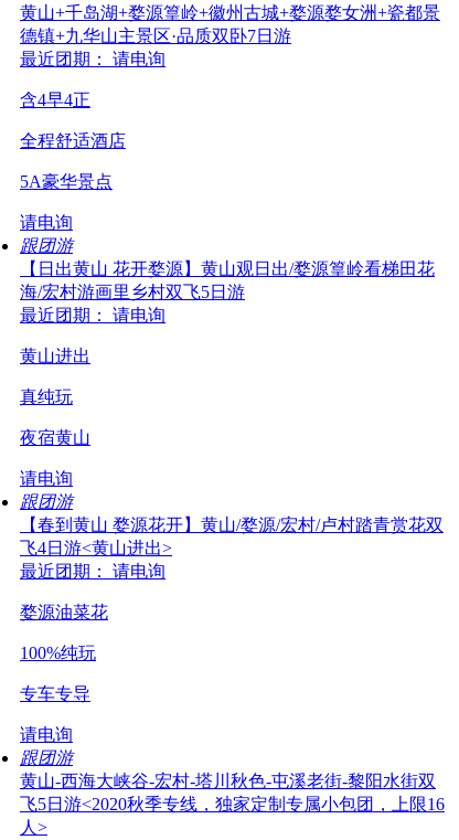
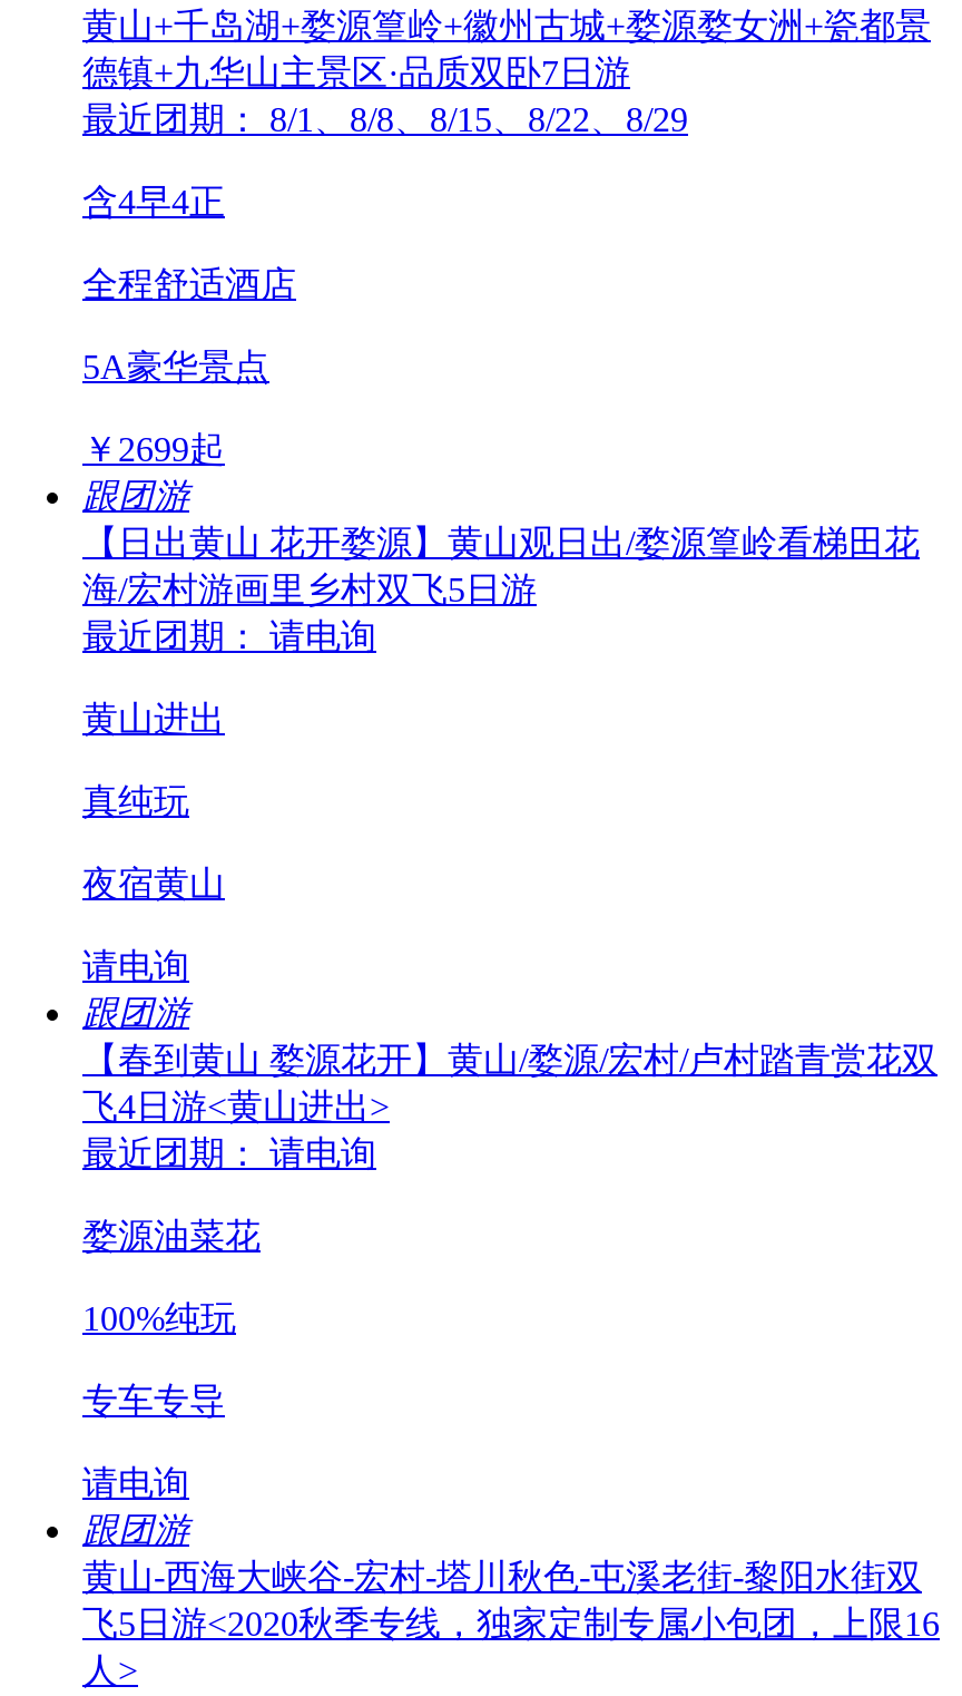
[20,49,166,68] 最近团期： 请电询 -> [82,100,688,138] 最近团期： 8/1、8/8、8/15、8/22、8/29
[20,213,73,232] 请电询 -> [82,430,225,468] ￥2699起

